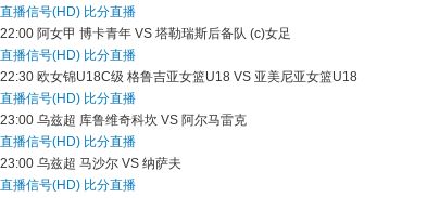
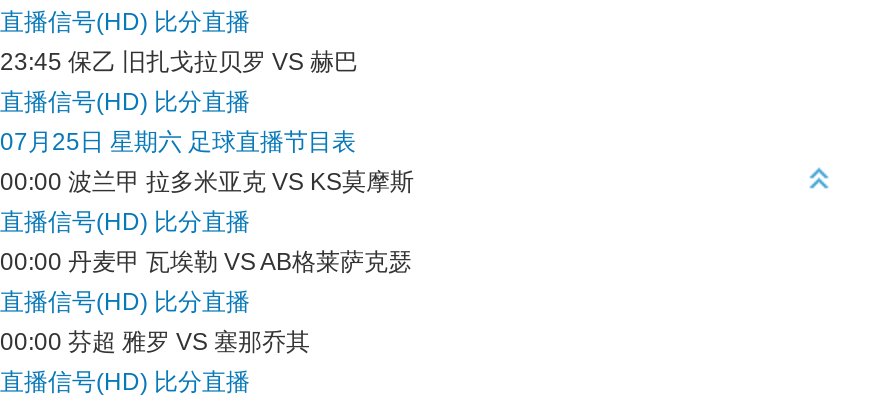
[0,26,291,41] 22:00 阿女甲博卡青年 VS 塔勒瑞斯后备队 (c)女足 -> [0,48,358,76] 23:45 保乙旧扎戈拉贝罗 VS 赫巴
[0,69,357,84] 22:30 欧女锦U18C级格鲁吉亚女篮U18 VS 亚美尼亚女篮U18 -> [0,128,414,196] 07月25日 星期六 足球直播节目表 | 00:00 波兰甲拉多米亚克 VS KS莫摩斯
[0,113,247,128] 23:00 乌兹超库鲁维奇科坎 VS 阿尔马雷克 -> [0,248,412,276] 00:00 丹麦甲瓦埃勒 VS AB格莱萨克瑟
[0,156,181,171] 23:00 乌兹超马沙尔 VS 纳萨夫 -> [0,328,310,356] 00:00 芬超雅罗 VS 塞那乔其

